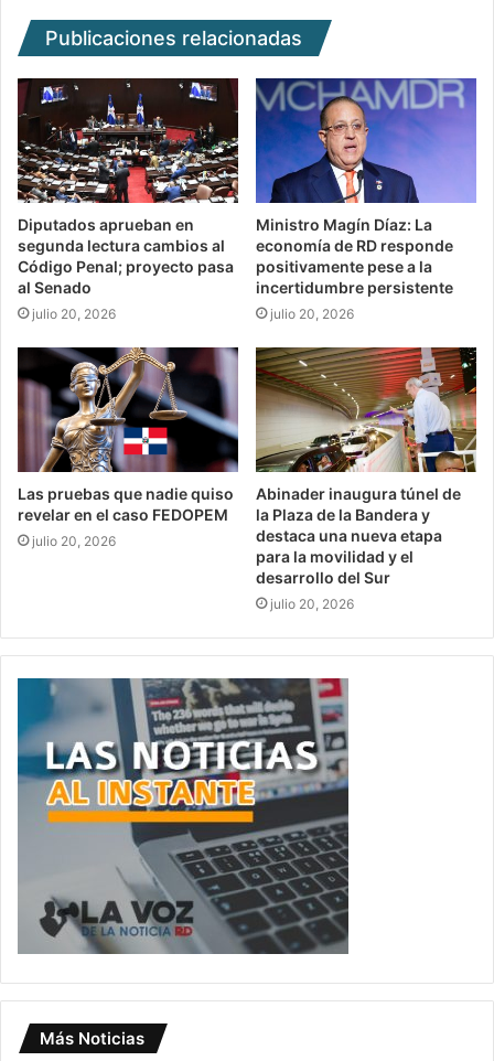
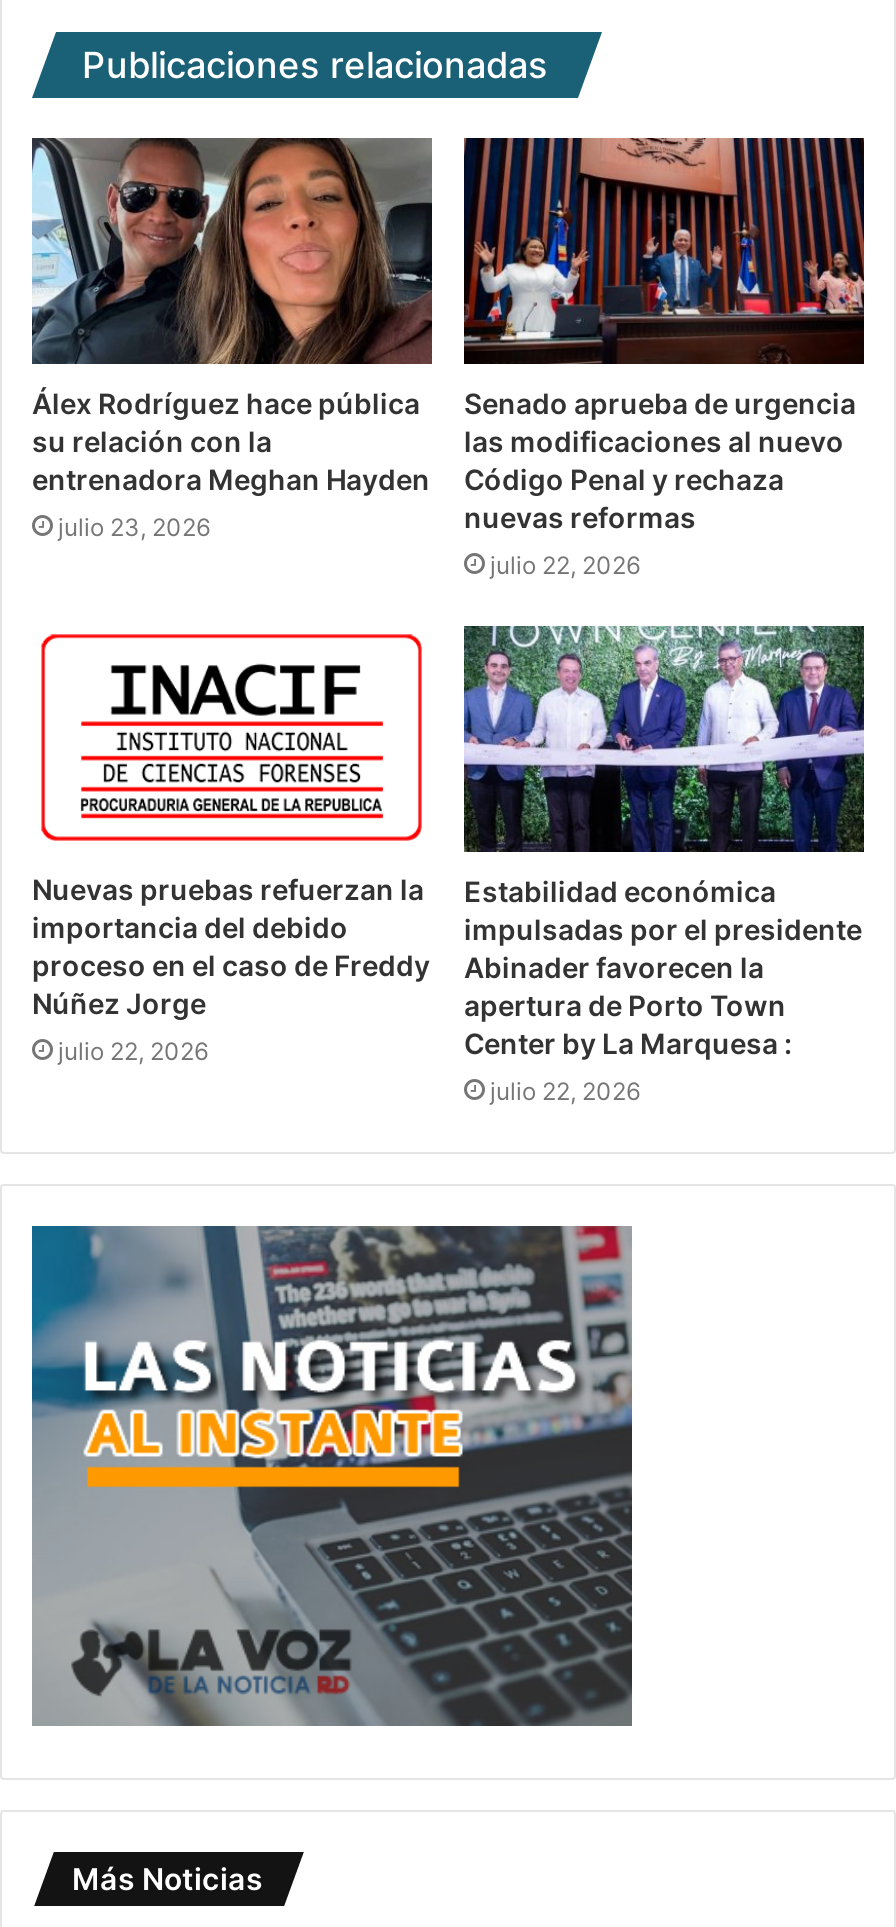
[17,77,239,297] [image] | Diputados aprueban en | segunda lectura cambios al | Código Penal; proyecto pasa | al Senado -> [30,138,434,496] [image] | Álex Rodríguez hace pública | su relación con la | entrenadora Meghan Hayden
[255,77,477,297] [image] | Ministro Magín Díaz: La | economía de RD responde | positivamente pese a la | incertidumbre persistente -> [462,136,866,534] [image] | Senado aprueba de urgencia | las modificaciones al nuevo | Código Penal y rechaza | nuevas reformas
[32,306,116,322] julio 20, 2026 -> [58,512,210,542] julio 23, 2026
[270,306,354,322] julio 20, 2026 -> [490,550,640,580] julio 22, 2026
[17,346,239,524] [image] | Las pruebas que nadie quiso | revelar en el caso FEDOPEM -> [32,626,432,1019] [image] | Nuevas pruebas refuerzan la | importancia del debido | proceso en el caso de Freddy | Núñez Jorge
[255,346,477,587] [image] | Abinader inaugura túnel de | la Plaza de la Bandera y | destaca una nueva etapa | para la movilidad y el | desarrollo del Sur -> [462,624,866,1060] [image] | Estabilidad económica | impulsadas por el presidente | Abinader favorecen la | apertura de Porto Town | Center by La Marquesa :
[32,533,116,549] julio 20, 2026 -> [58,1035,208,1065] julio 22, 2026
[270,595,354,612] julio 20, 2026 -> [490,1076,640,1106] julio 22, 2026

